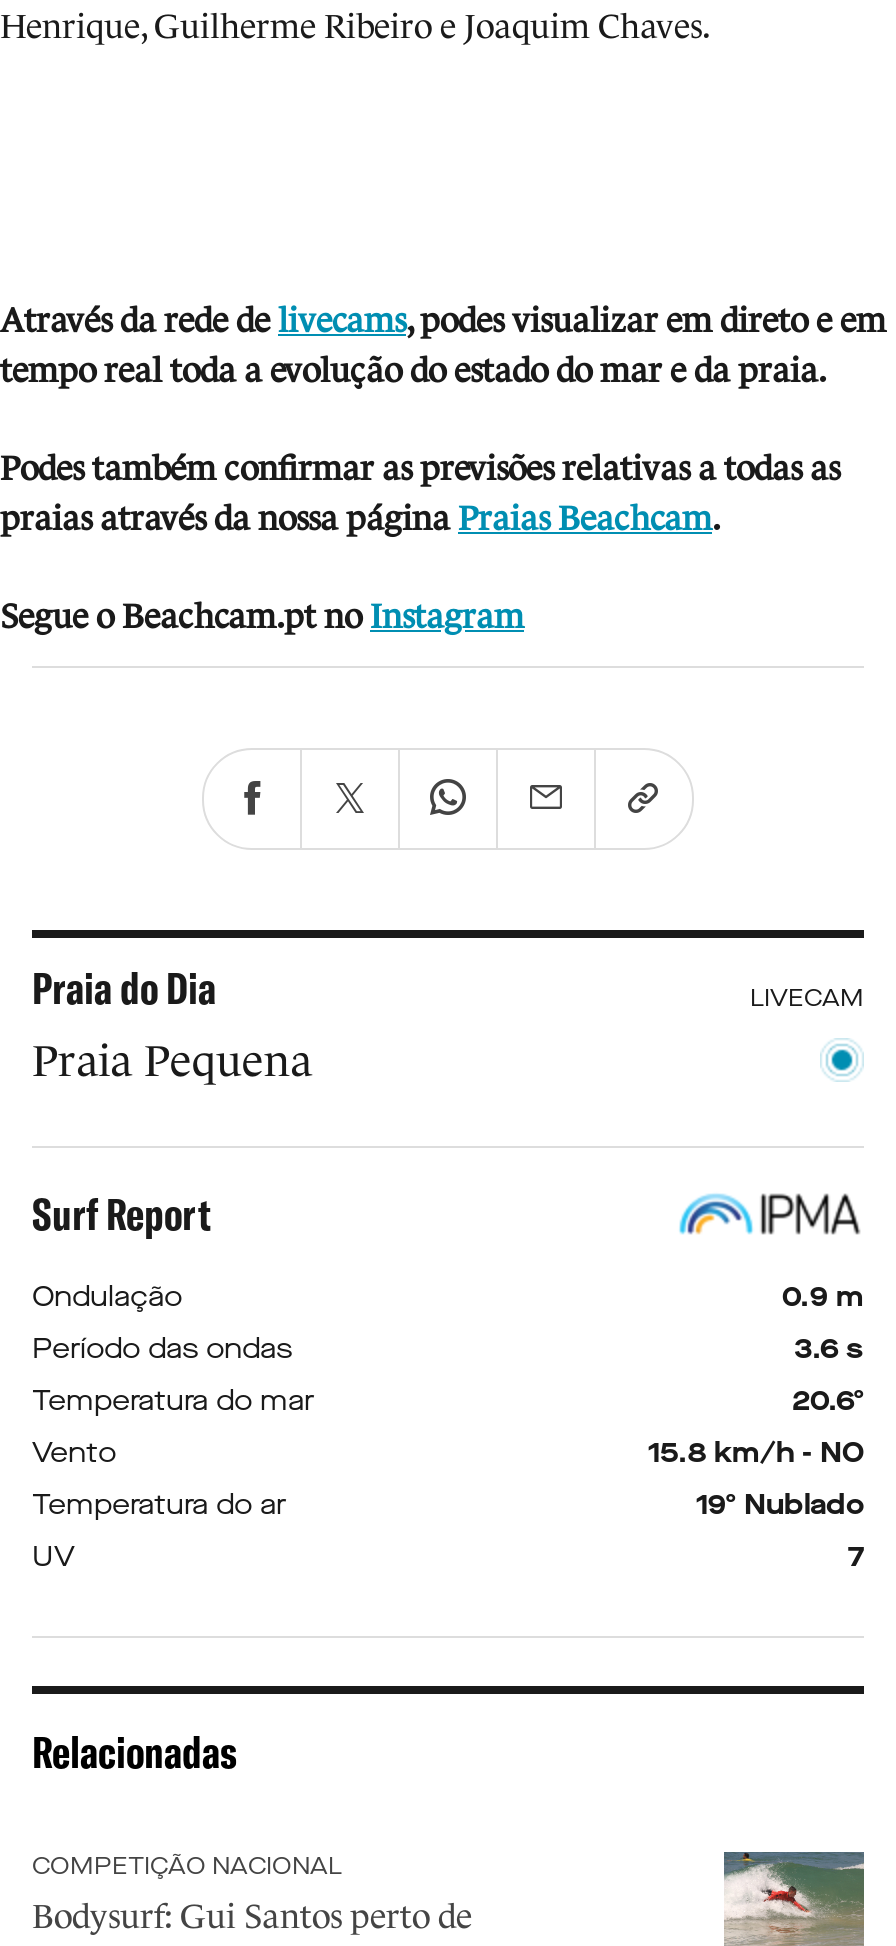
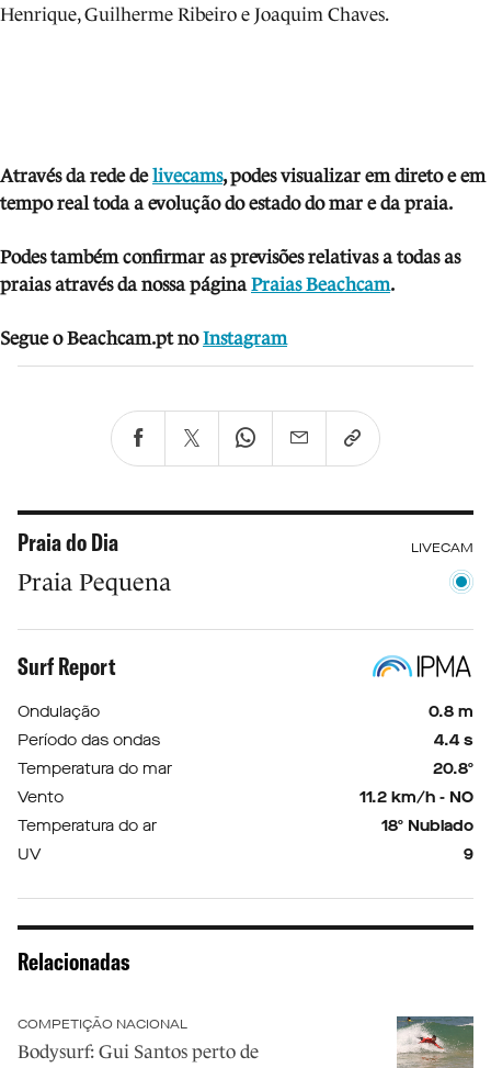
[782,1279,864,1317] 0.9 m -> [429,702,473,723] 0.8 m
[794,1331,864,1369] 3.6 s -> [434,730,473,751] 4.4 s
[792,1383,864,1421] 20.6º -> [433,759,473,780] 20.8º
[648,1435,864,1473] 15.8 km/h - NO -> [359,787,473,808] 11.2 km/h - NO
[696,1487,864,1525] 19º Nublado -> [381,816,473,837] 18º Nublado
[848,1539,864,1577] 7 -> [464,844,473,865] 9

